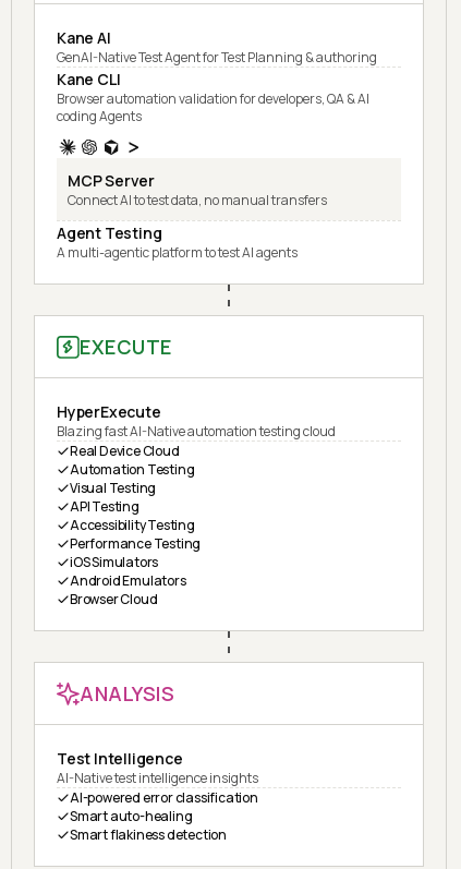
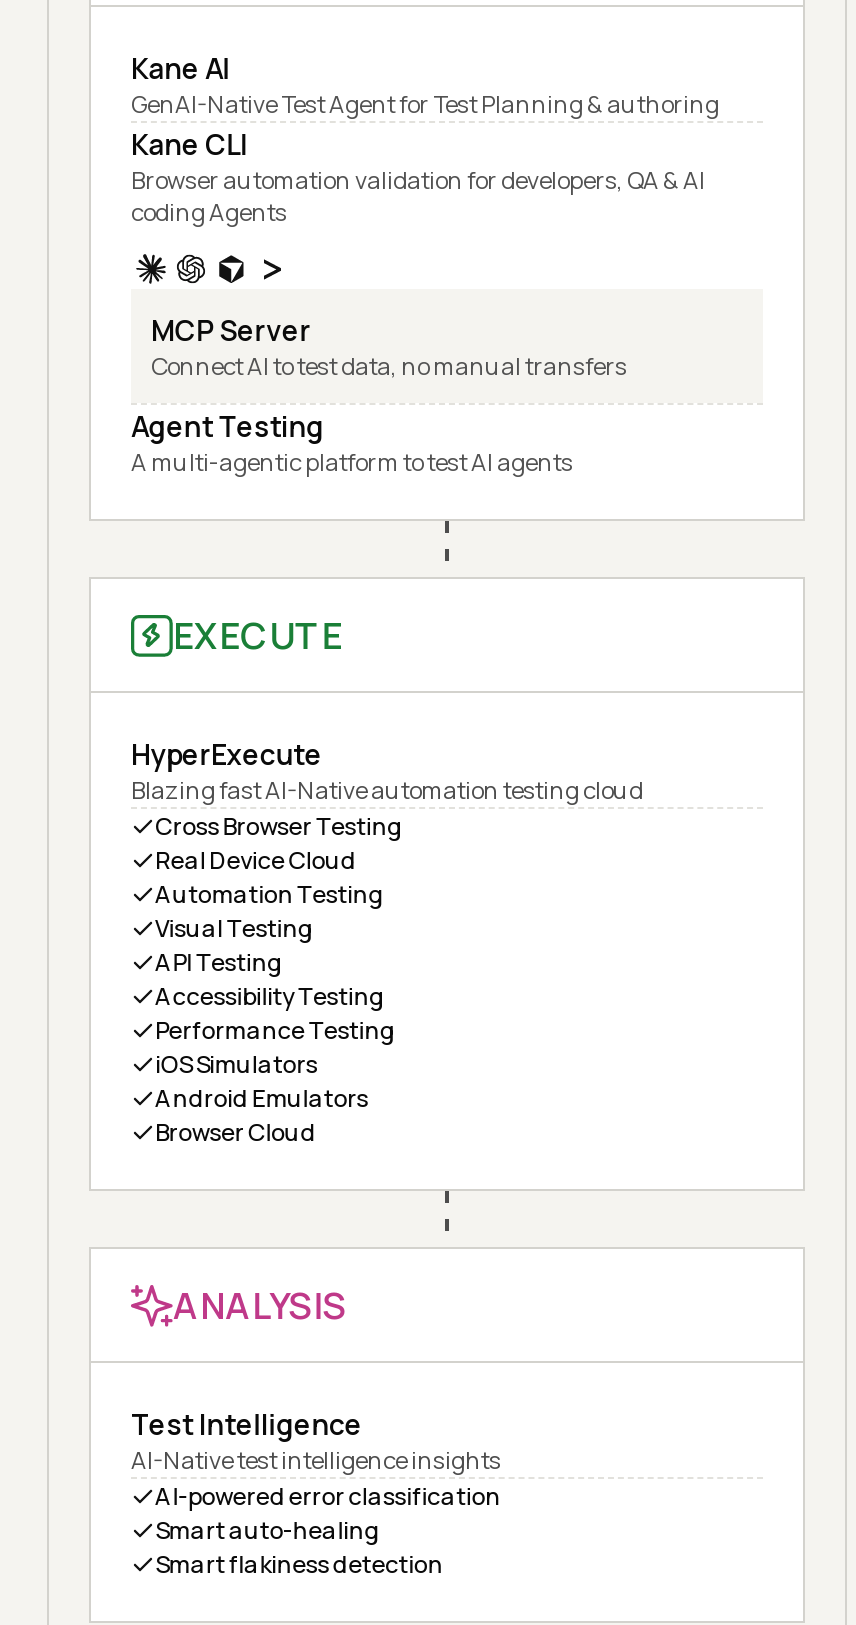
none -> [155,809,403,843] Cross Browser Testing

